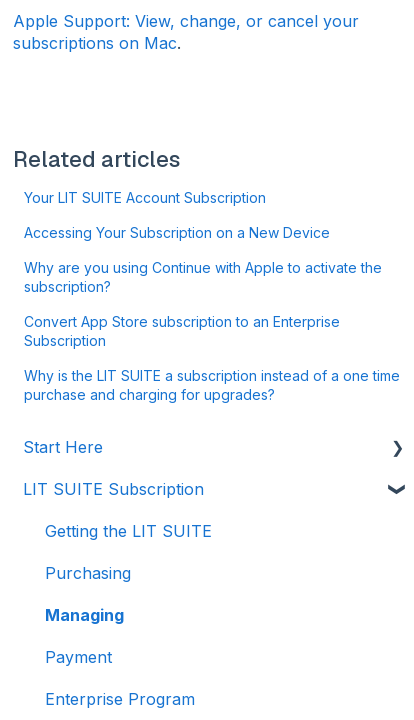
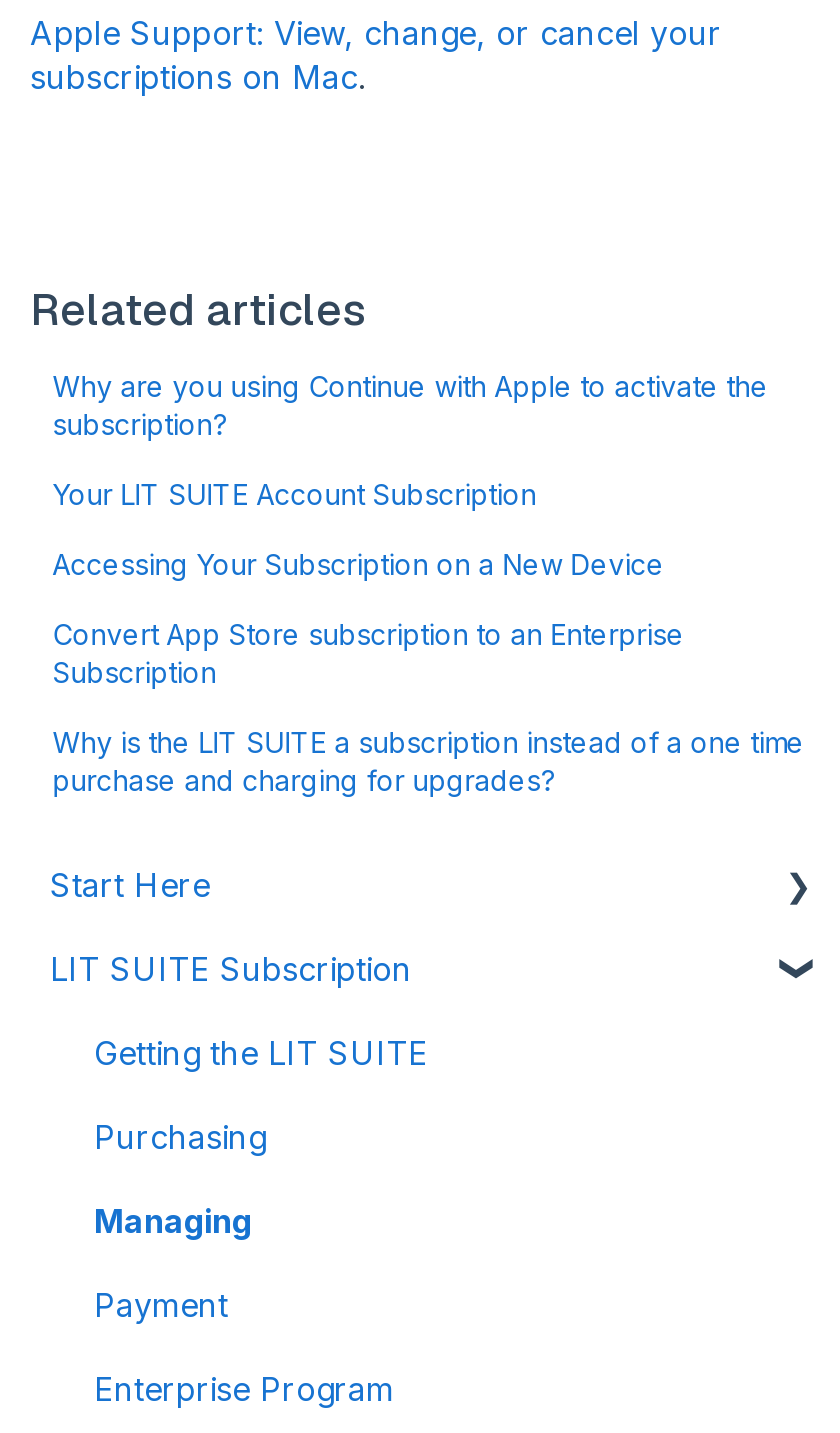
moved [24,189,330,241] -> [52,476,664,580]: Your LIT SUITE Account Subscription | Accessing Your Subscription on a New Device
moved [24,259,382,295] -> [52,368,768,440]: Why are you using Continue with Apple to activate the | subscription?

